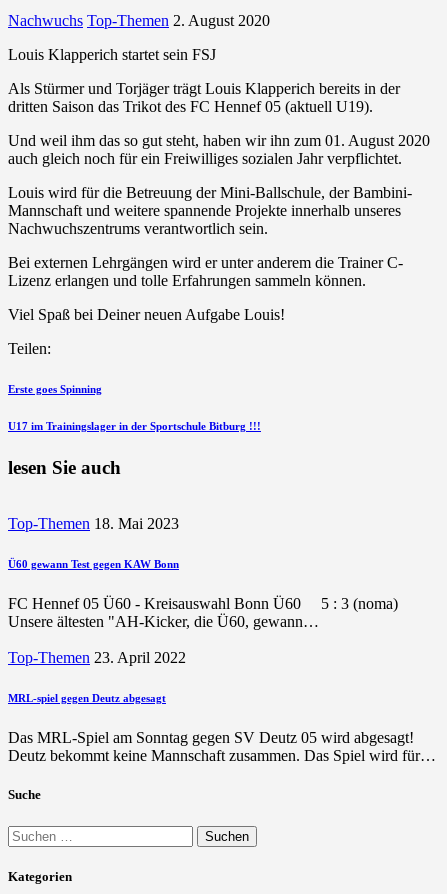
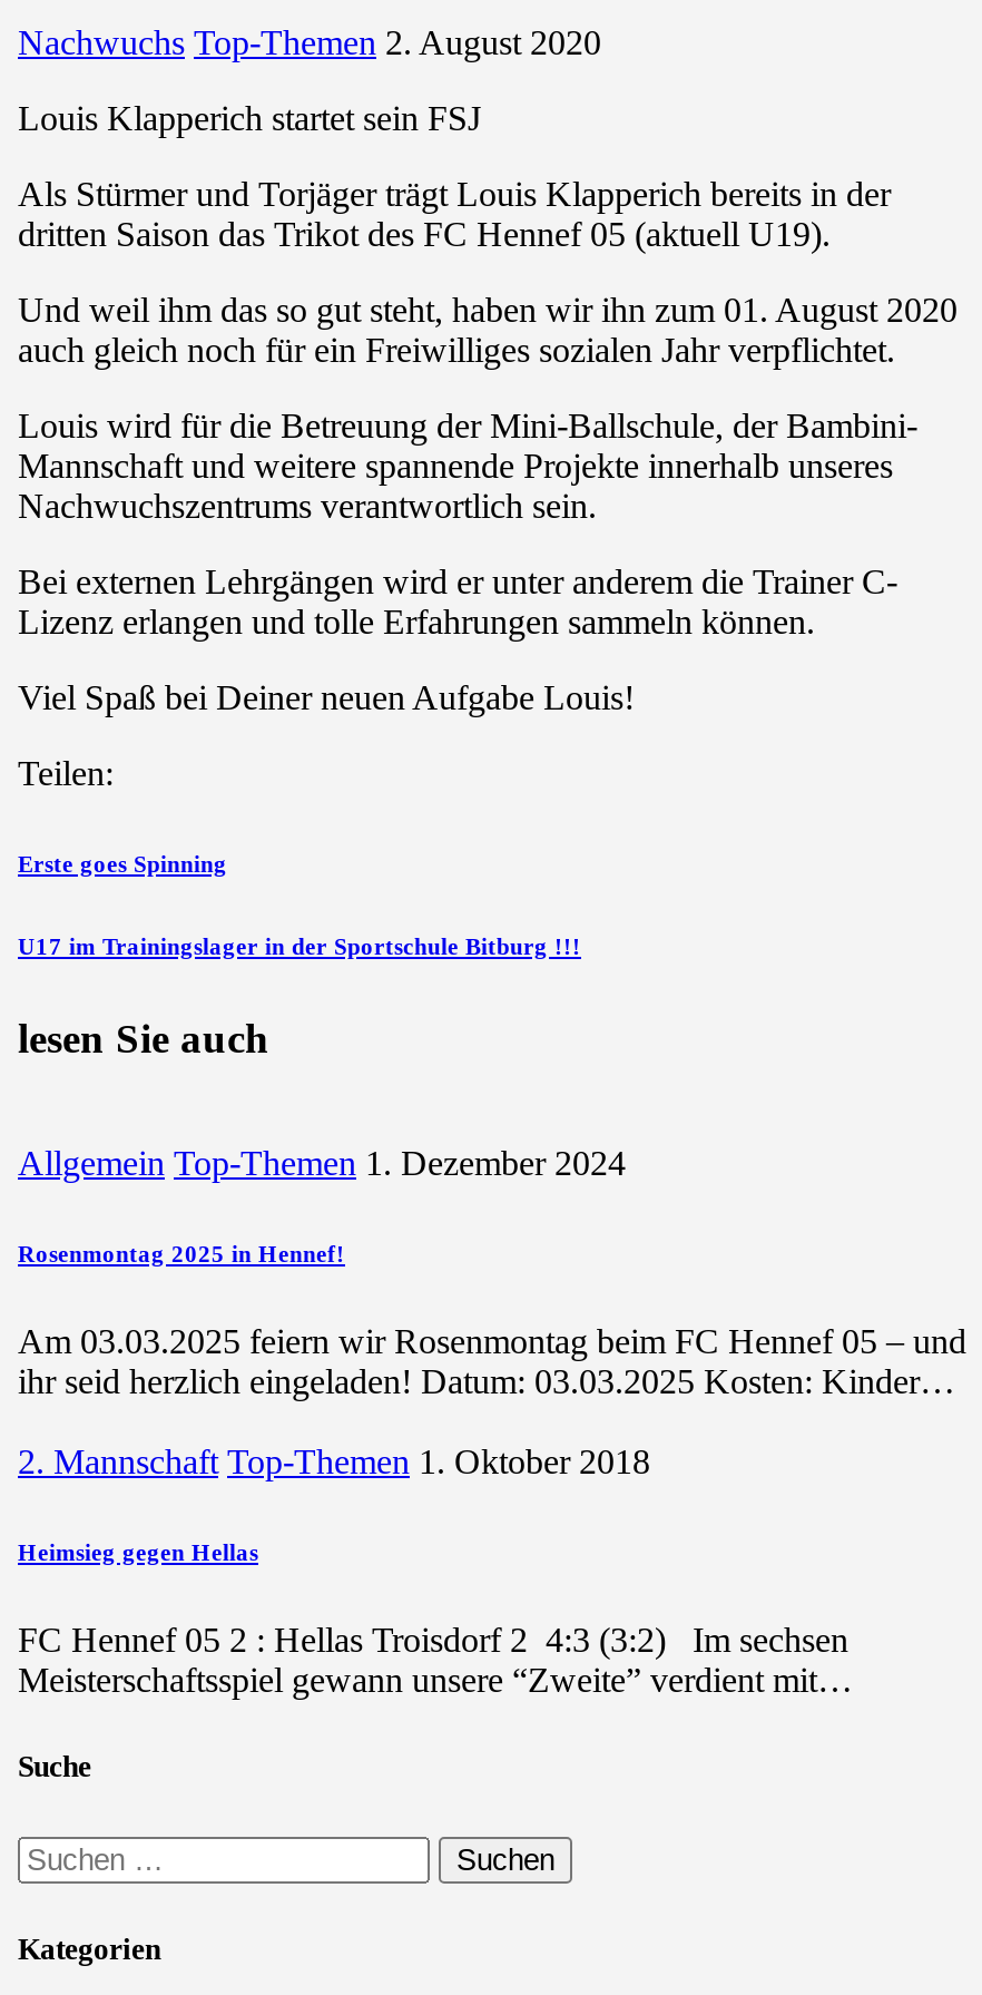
[8,515,179,532] Top-Themen 18. Mai 2023 -> [18,1145,626,1183] Allgemein Top-Themen 1. Dezember 2024
[8,558,179,570] Ü60 gewann Test gegen KAW Bonn -> [18,1241,345,1267] Rosenmontag 2025 in Hennef!
[8,595,398,630] FC Hennef 05 Ü60 - Kreisauswahl Bonn Ü60 5 : 3 (noma) | Unsere ältesten "AH-Kicker, die Ü60, gewann… -> [18,1323,966,1401] Am 03.03.2025 feiern wir Rosenmontag beim FC Hennef 05 – und | ihr seid herzlich eingeladen! Datum: 03.03.2025 Kosten: Kinder…
[8,649,186,666] Top-Themen 23. April 2022 -> [18,1443,650,1481] 2. Mannschaft Top-Themen 1. Oktober 2018
[8,692,166,704] MRL-spiel gegen Deutz abgesagt -> [18,1539,258,1566] Heimsieg gegen Hellas
[8,729,436,764] Das MRL-Spiel am Sonntag gegen SV Deutz 05 wird abgesagt! | Deutz bekommt keine Mannschaft zusammen. Das Spiel wird für… -> [18,1621,853,1699] FC Hennef 05 2 : Hellas Troisdorf 2 4:3 (3:2) Im sechsen | Meisterschaftsspiel gewann unsere “Zweite” verdient mit…

